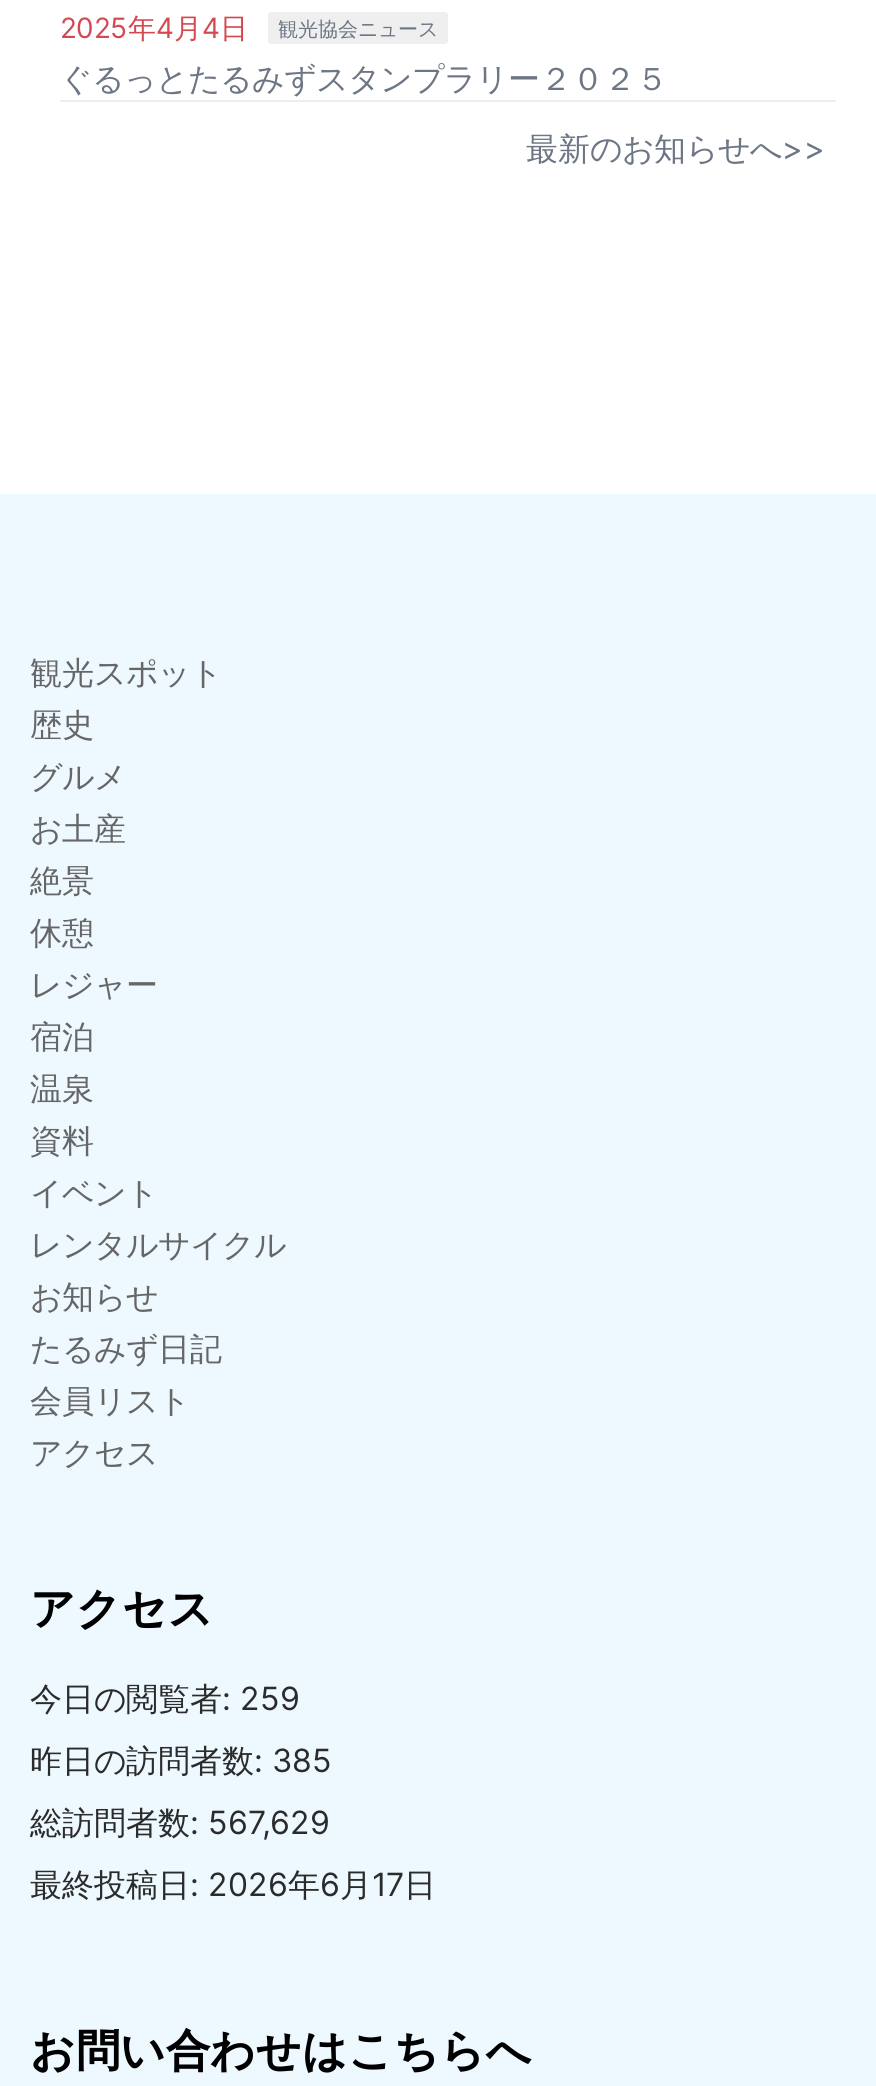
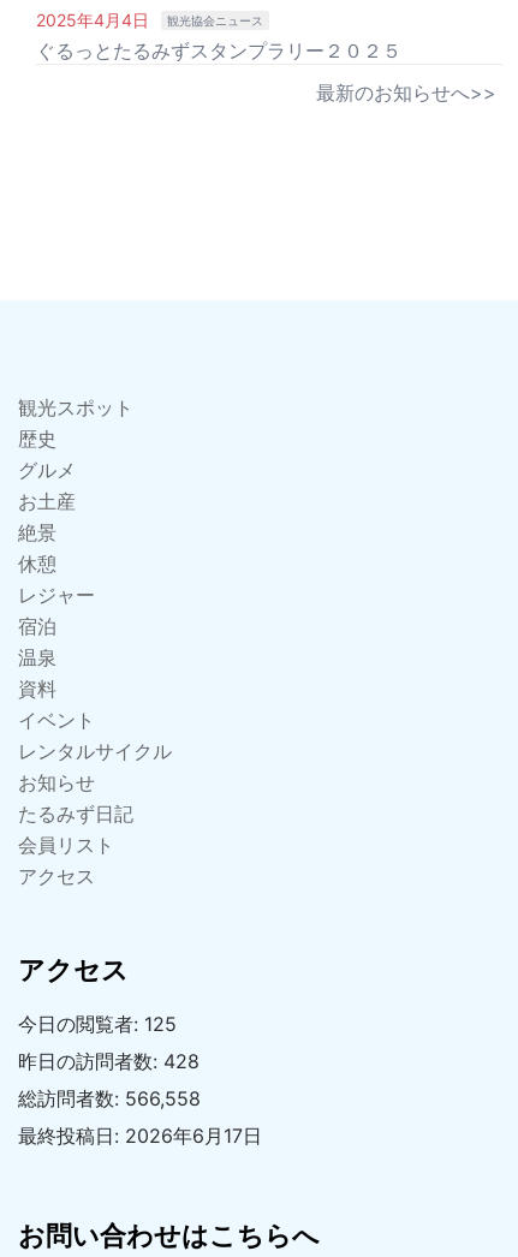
[30,1678,300,1718] 今日の閲覧者: 259 -> [18,1012,177,1036] 今日の閲覧者: 125
[30,1740,332,1780] 昨日の訪問者数: 385 -> [18,1049,200,1073] 昨日の訪問者数: 428
[30,1802,330,1842] 総訪問者数: 567,629 -> [18,1086,201,1110] 総訪問者数: 566,558

